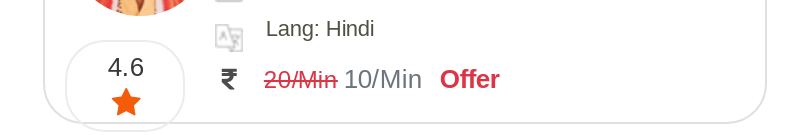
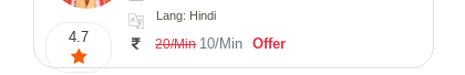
[108,51,144,81] 4.6 -> [69,28,89,45] 4.7

